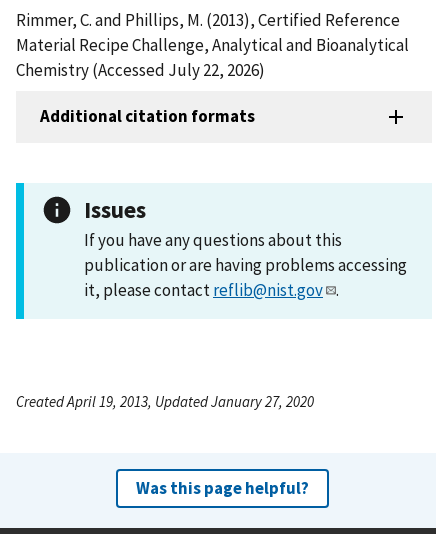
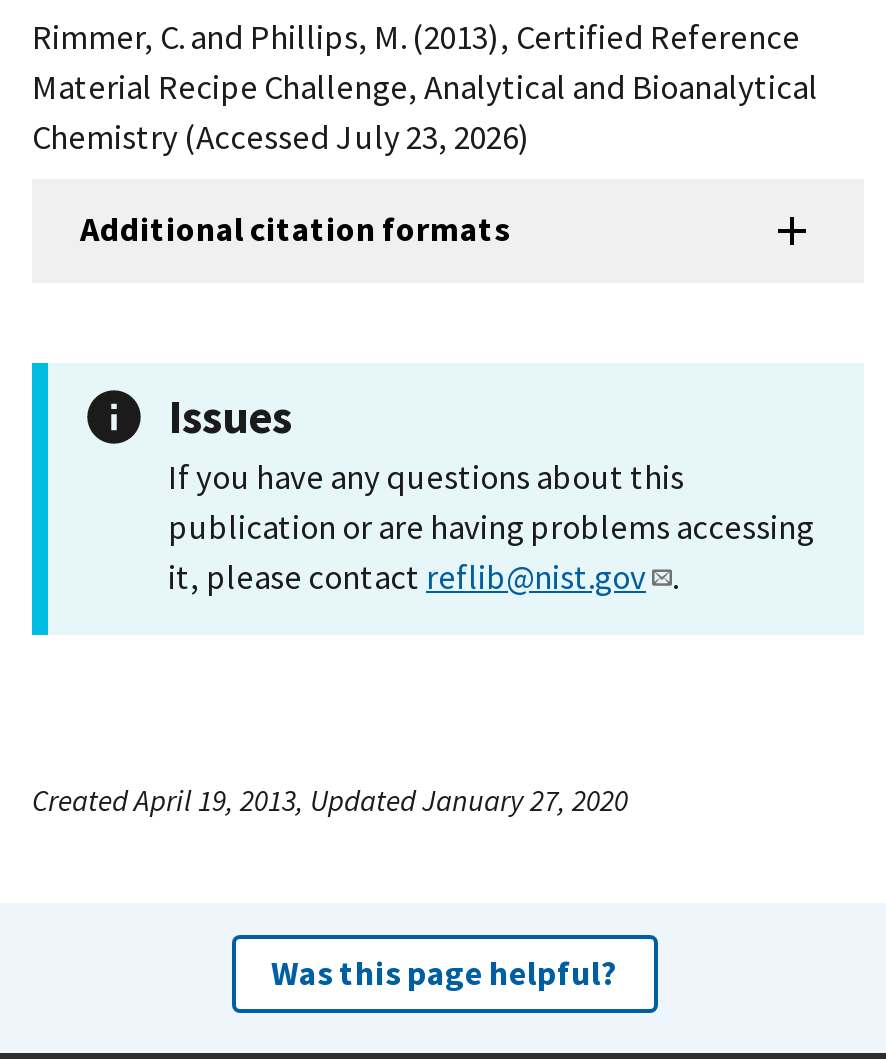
[16,59,265,81] Chemistry (Accessed July 22, 2026) -> [32,115,530,159] Chemistry (Accessed July 23, 2026)

